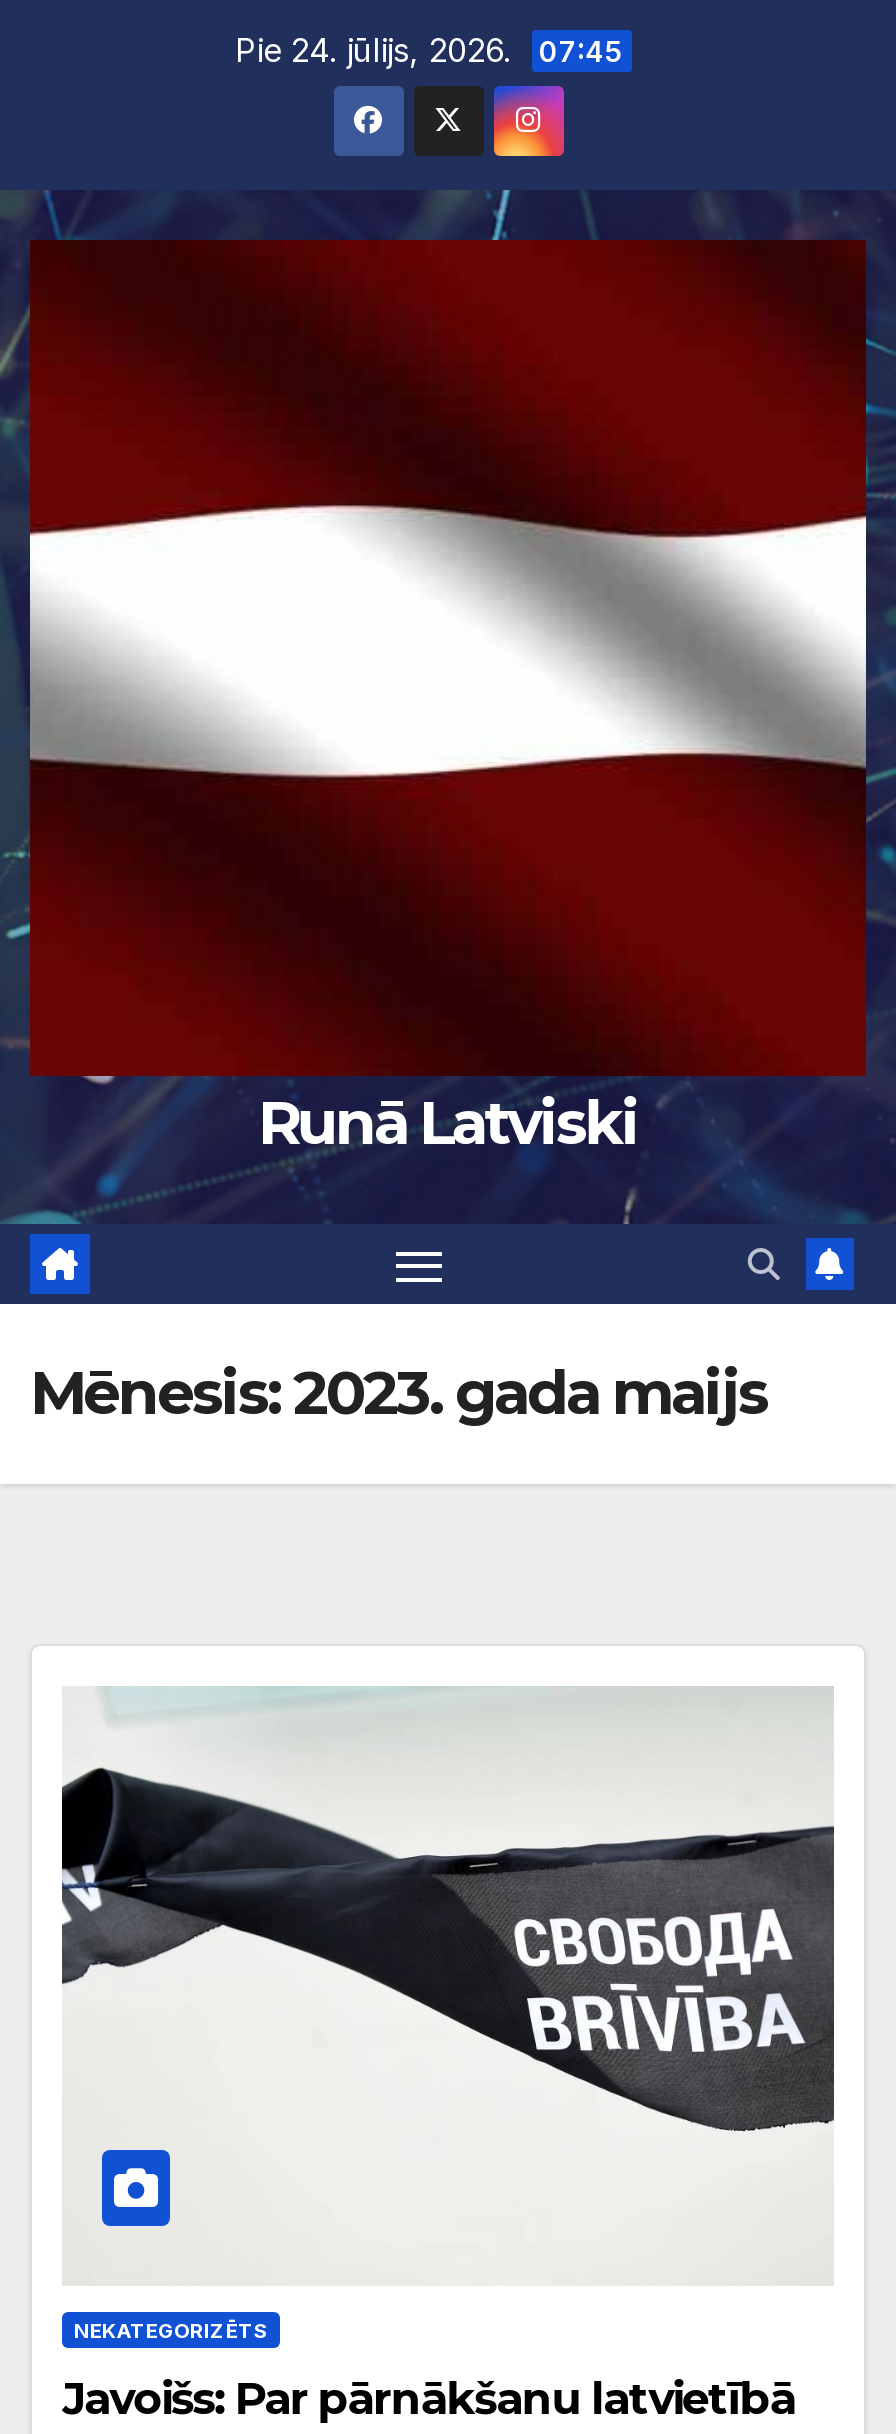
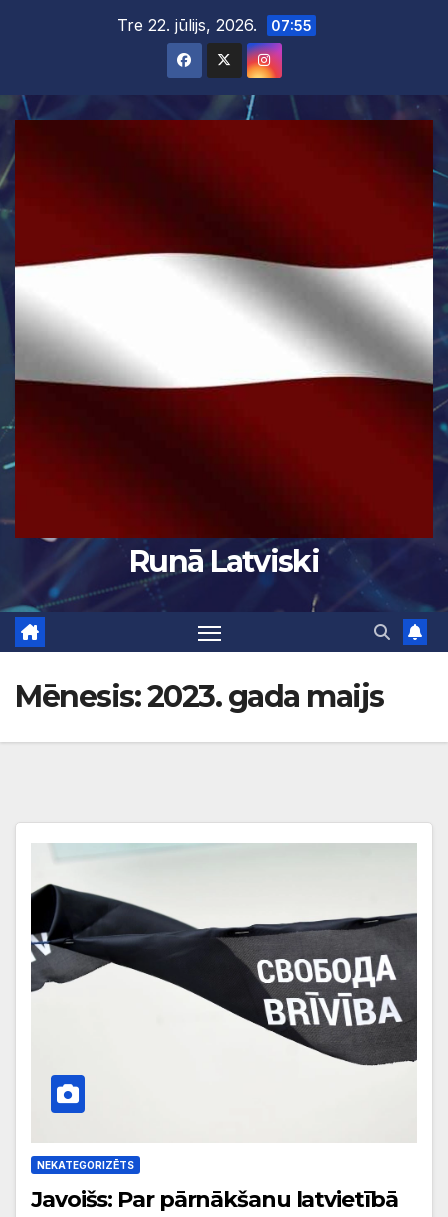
[235,30,623,70] Pie 24. jūlijs, 2026. 07:45 -> [117,15,312,35] Tre 22. jūlijs, 2026. 07:55

